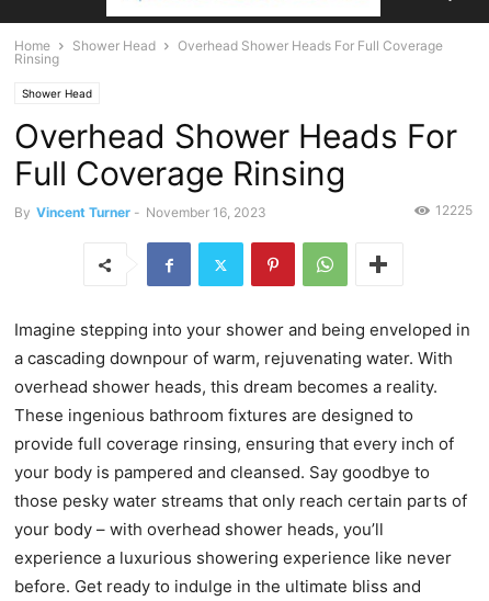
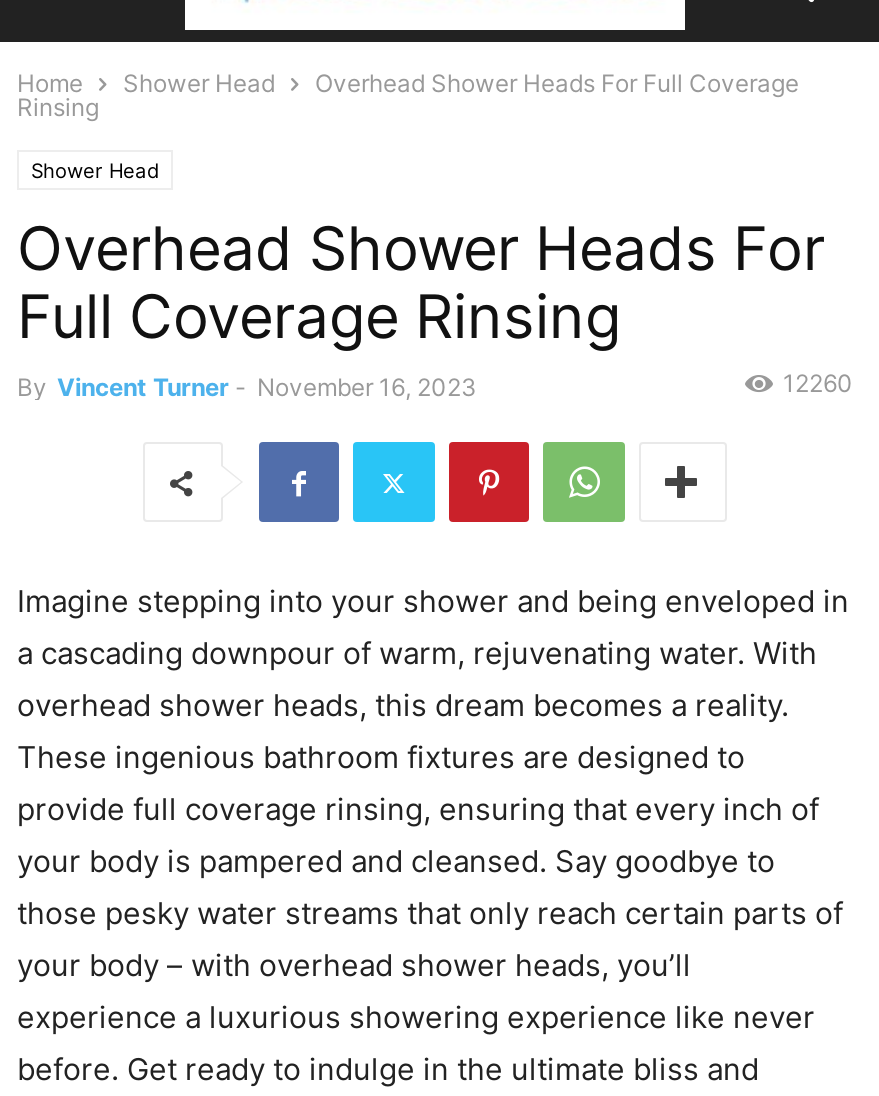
[435,202,473,218] 12225 -> [783,368,853,398] 12260

